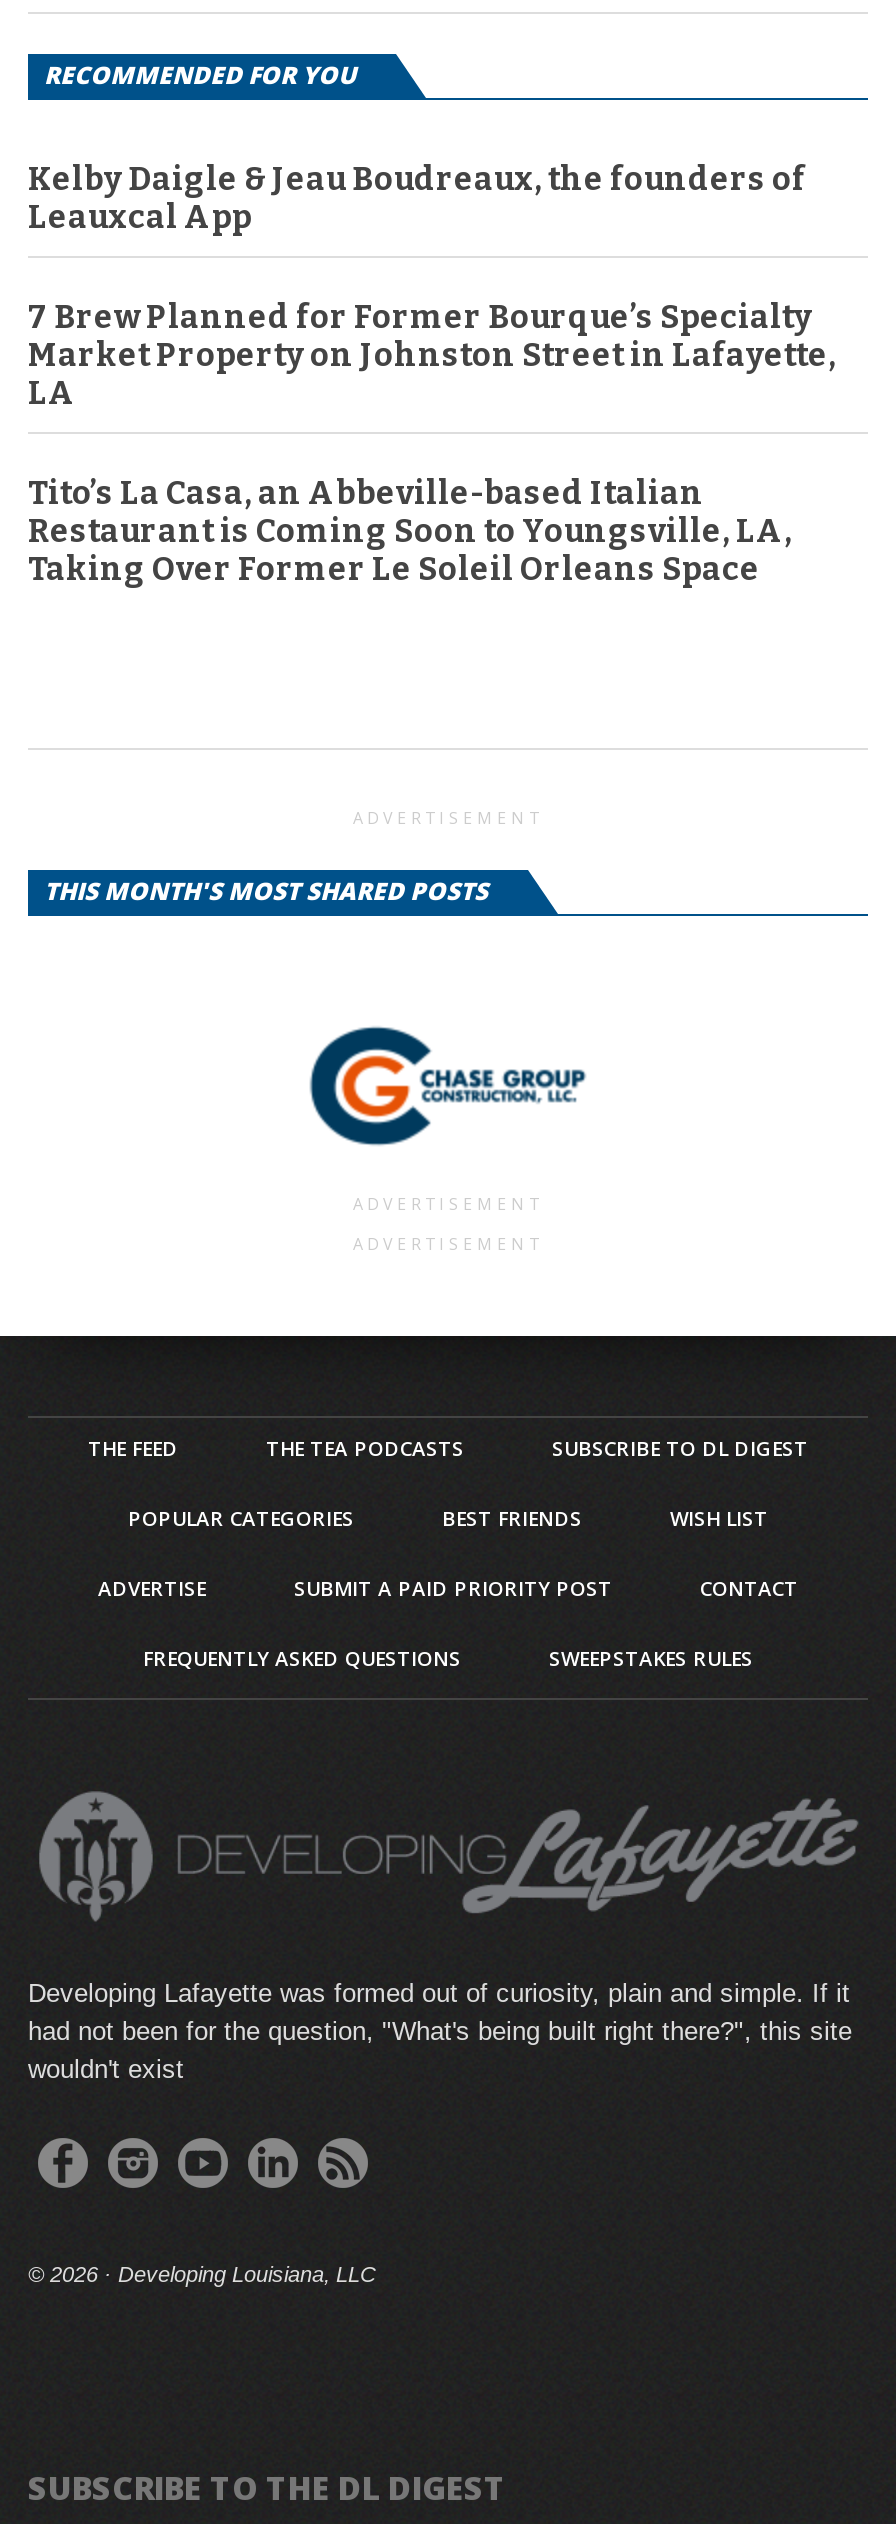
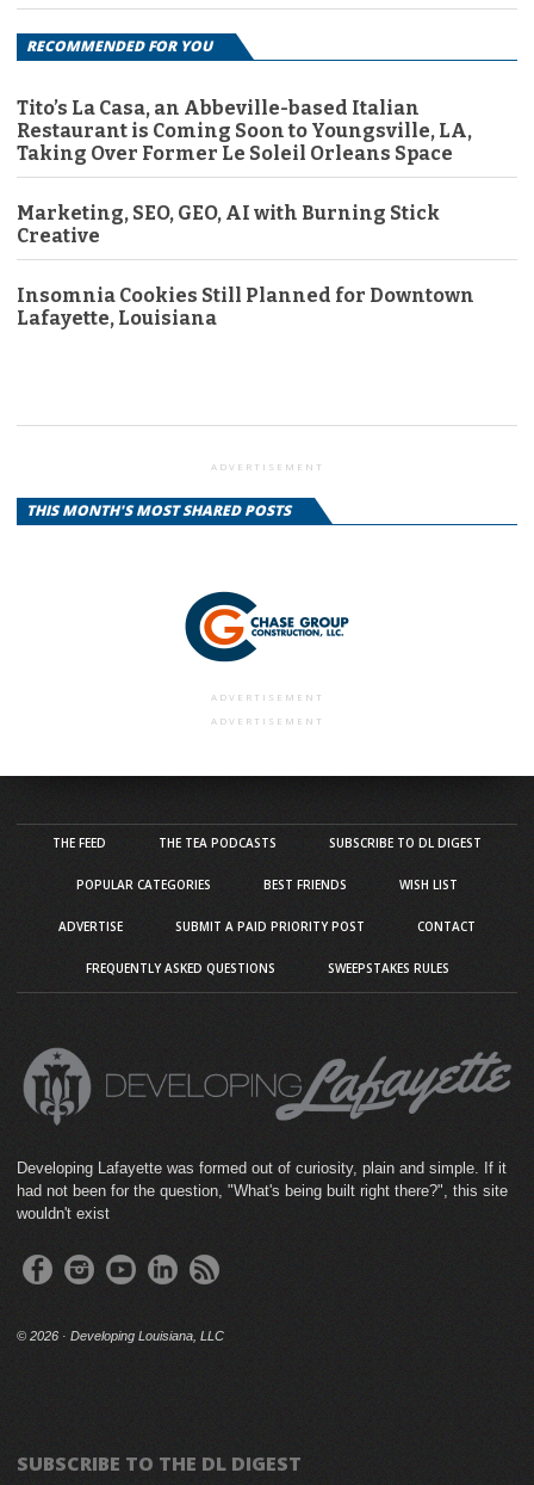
[28,159,836,411] Kelby Daigle & Jeau Boudreaux, the founders of | Leauxcal App | 7 Brew Planned for Former Bourque’s Specialty | Market Property on Johnston Street in Lafayette, | LA -> none
moved [28,473,792,587] -> [17,96,472,164]: Tito’s La Casa, an Abbeville-based Italian | Restaurant is Coming Soon to Youngsville, LA, | Taking Over Former Le Soleil Orleans Space
none -> [17,201,474,329] Marketing, SEO, GEO, AI with Burning Stick | Creative | Insomnia Cookies Still Planned for Downtown | Lafayette, Louisiana

